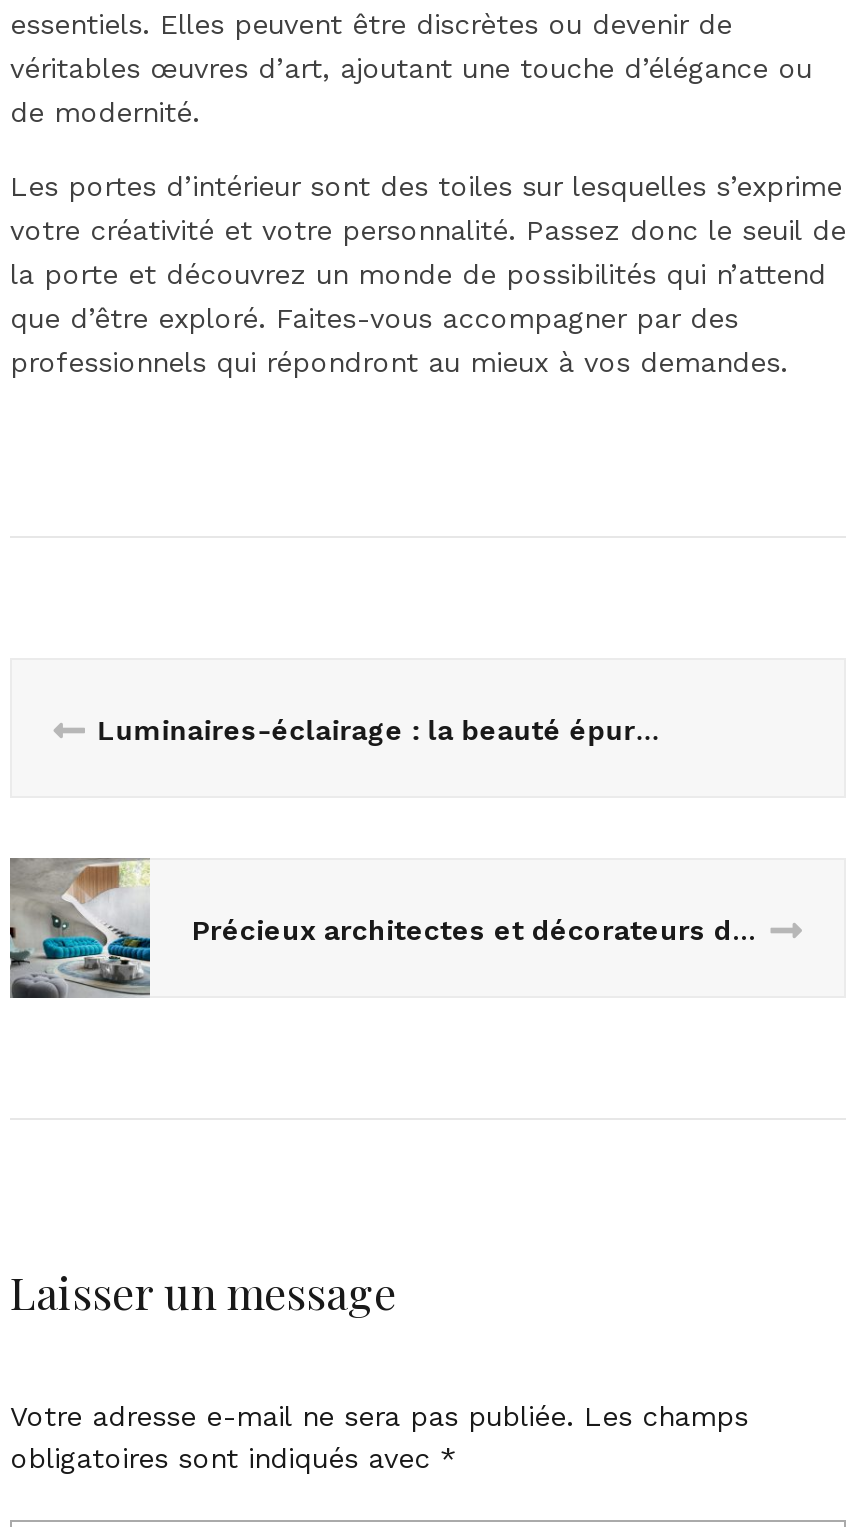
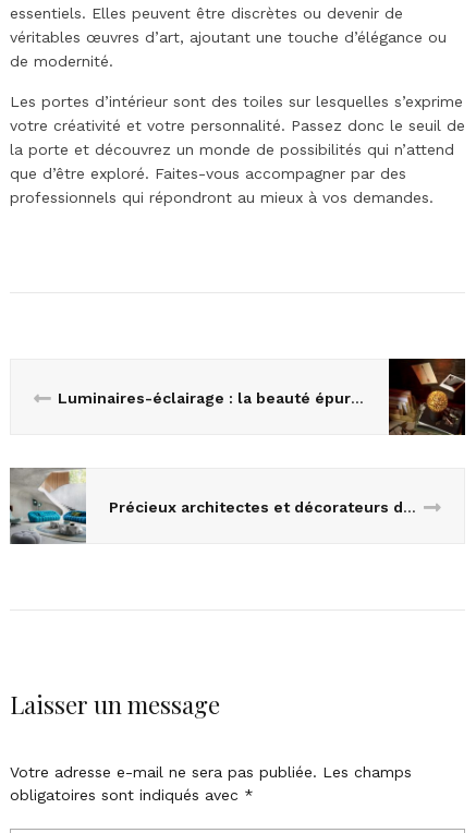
none -> [388,358,466,436] [image]

